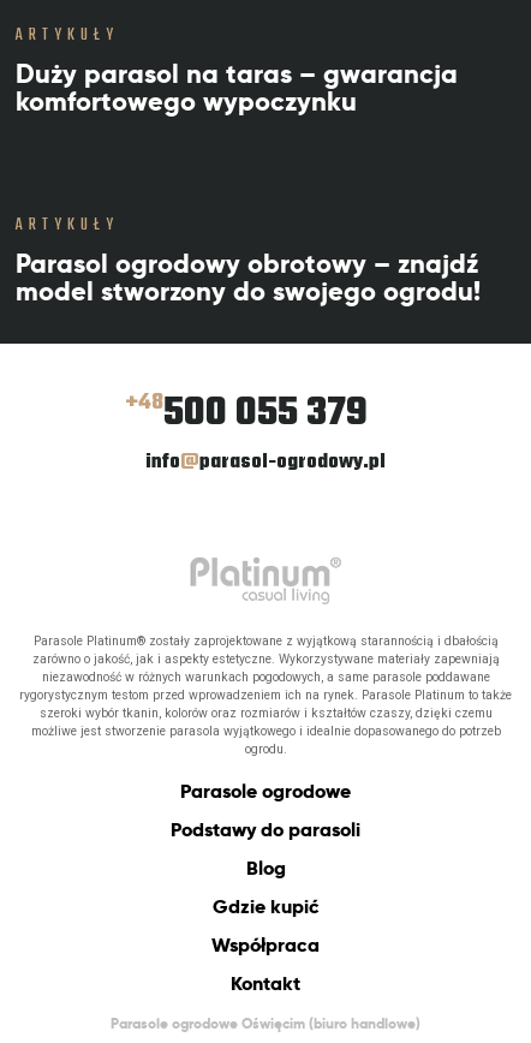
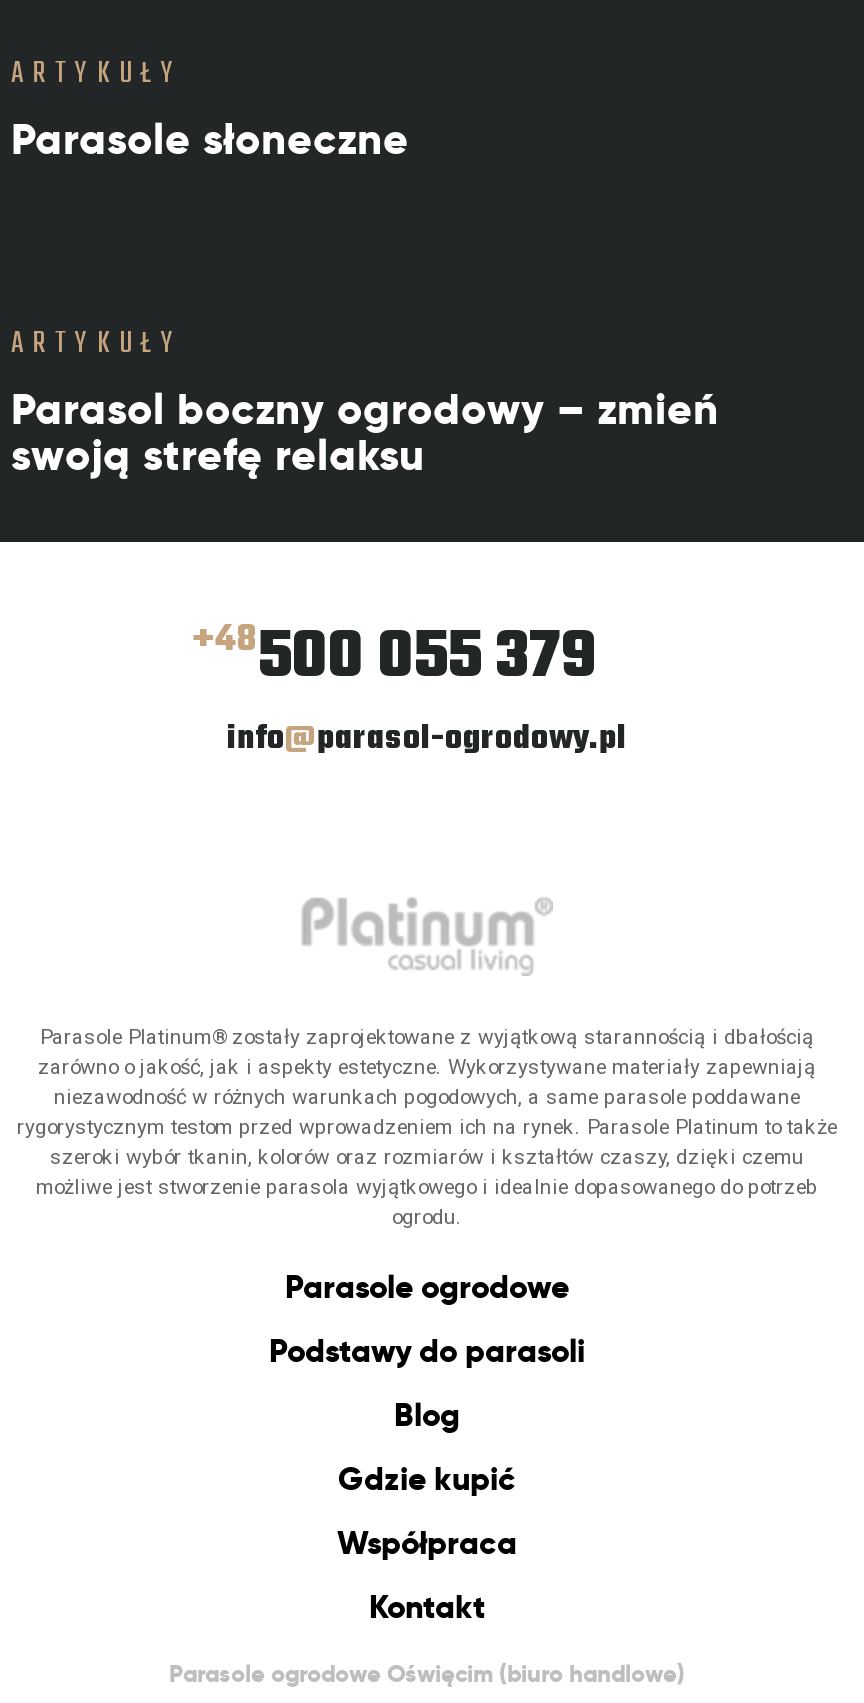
[16,58,458,118] Duży parasol na taras – gwarancja | komfortowego wypoczynku -> [11,112,409,166] Parasole słoneczne
[16,248,481,308] Parasol ogrodowy obrotowy – znajdź | model stworzony do swojego ogrodu! -> [11,382,719,482] Parasol boczny ogrodowy – zmień | swoją strefę relaksu

